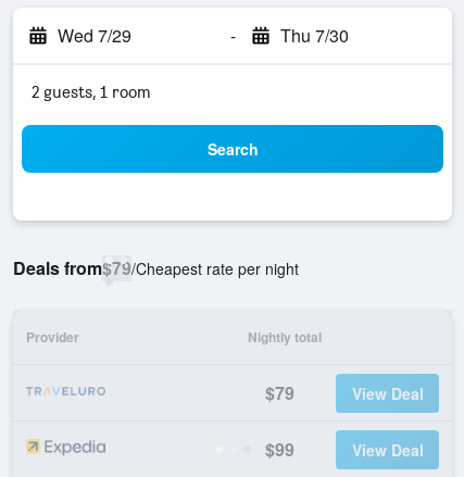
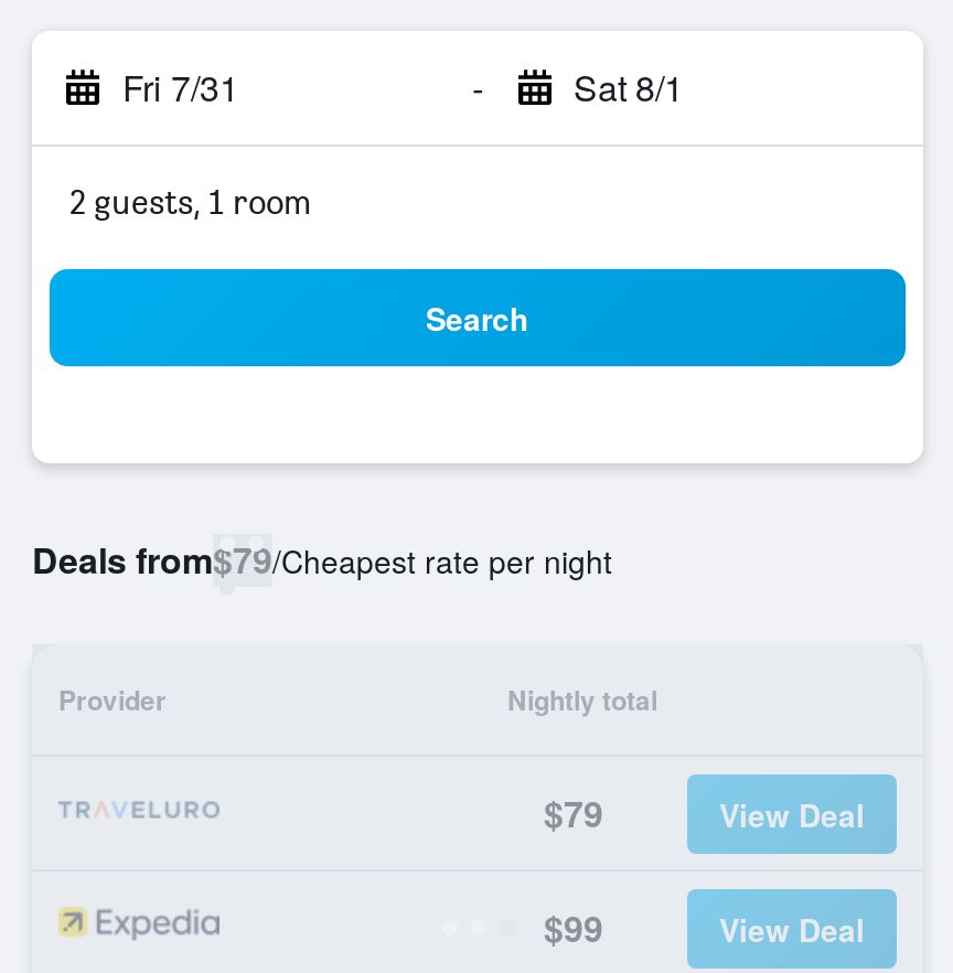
[58,23,131,48] Wed 7/29 -> [122,62,239,113] Fri 7/31
[280,23,348,48] Thu 7/30 -> [574,62,684,113] Sat 8/1

